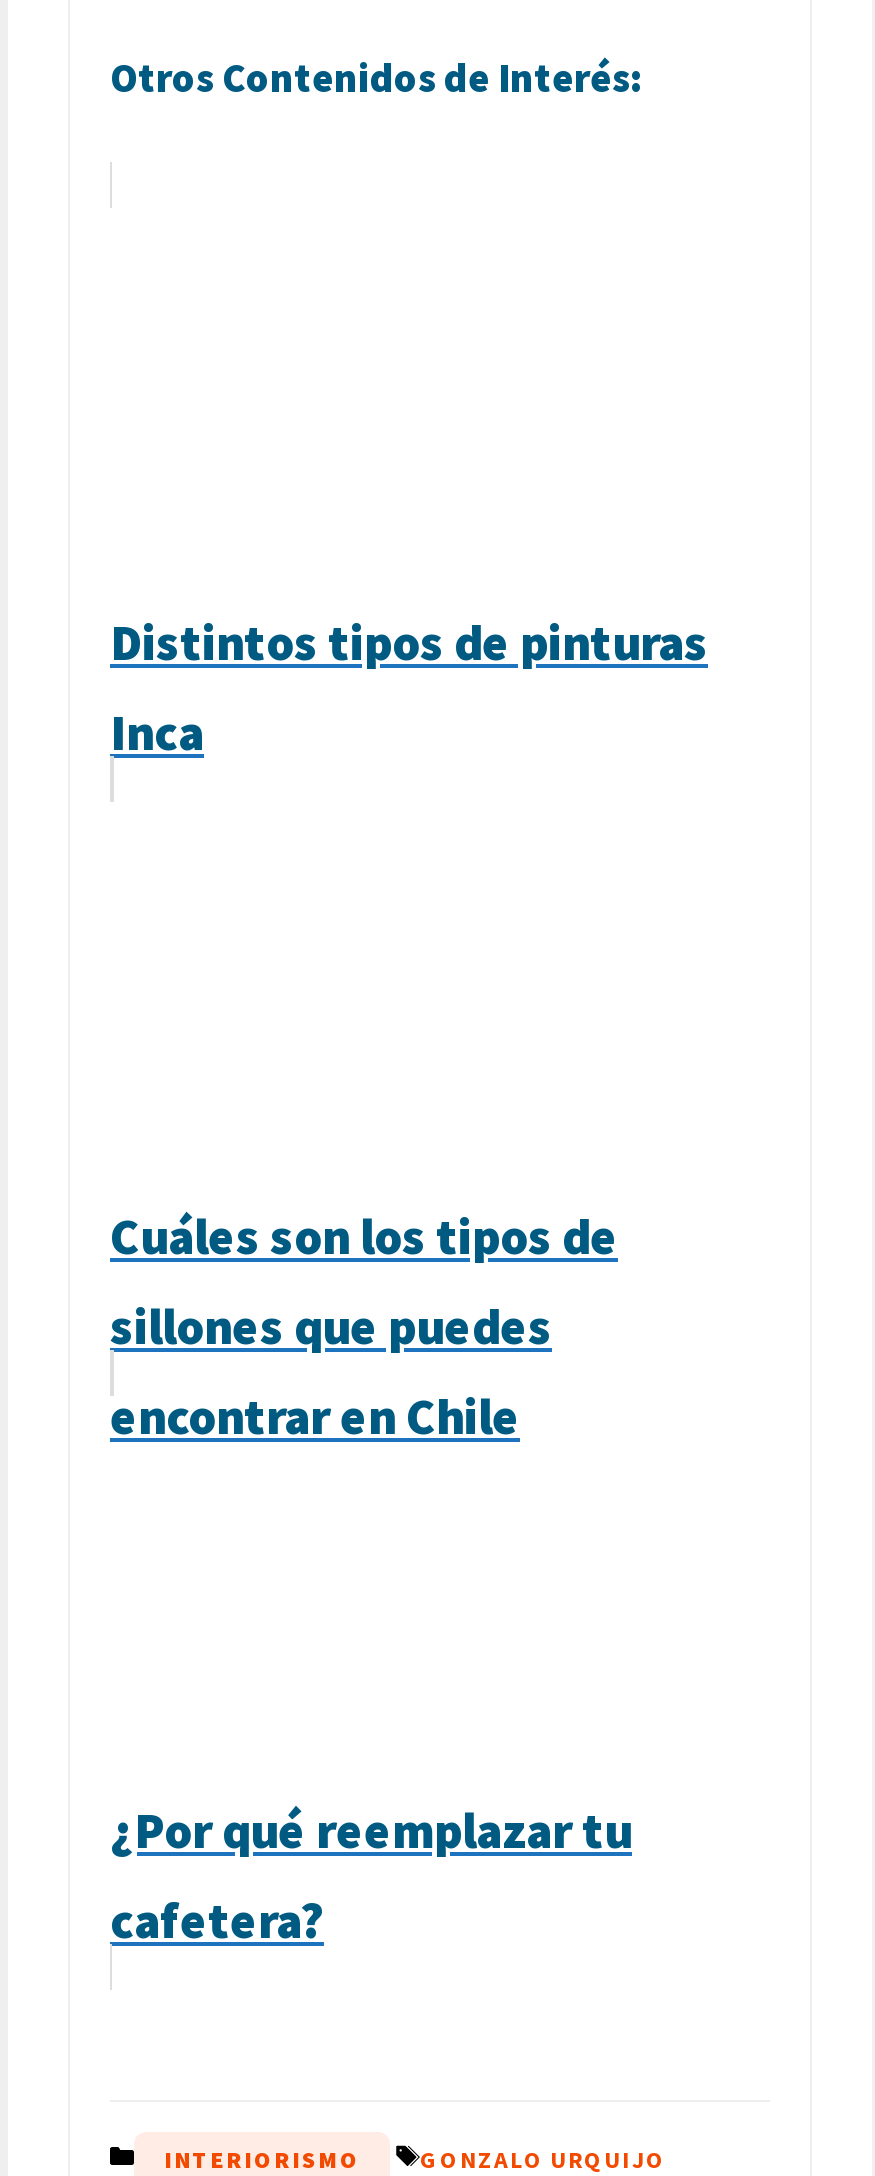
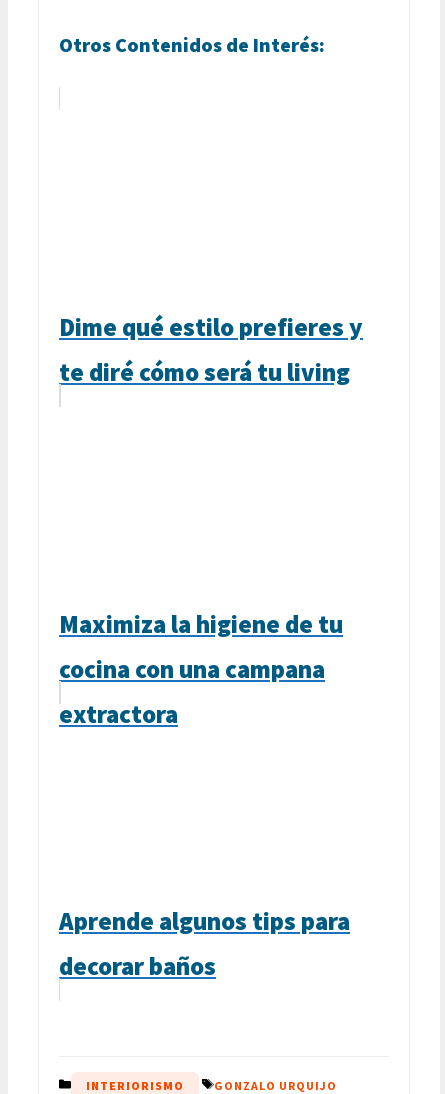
[110,609,708,763] Distintos tipos de pinturas | Inca -> [59,311,363,388] Dime qué estilo prefieres y | te diré cómo será tu living
[110,1203,618,1447] Cuáles son los tipos de | sillones que puedes | encontrar en Chile -> [59,608,343,730] Maximiza la higiene de tu | cocina con una campana | extractora
[110,1797,632,1951] ¿Por qué reemplazar tu | cafetera? -> [59,905,350,982] Aprende algunos tips para | decorar baños

